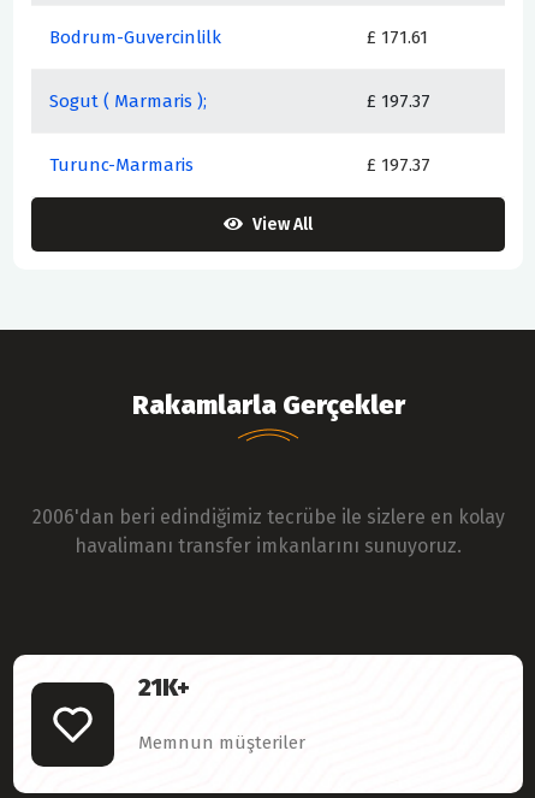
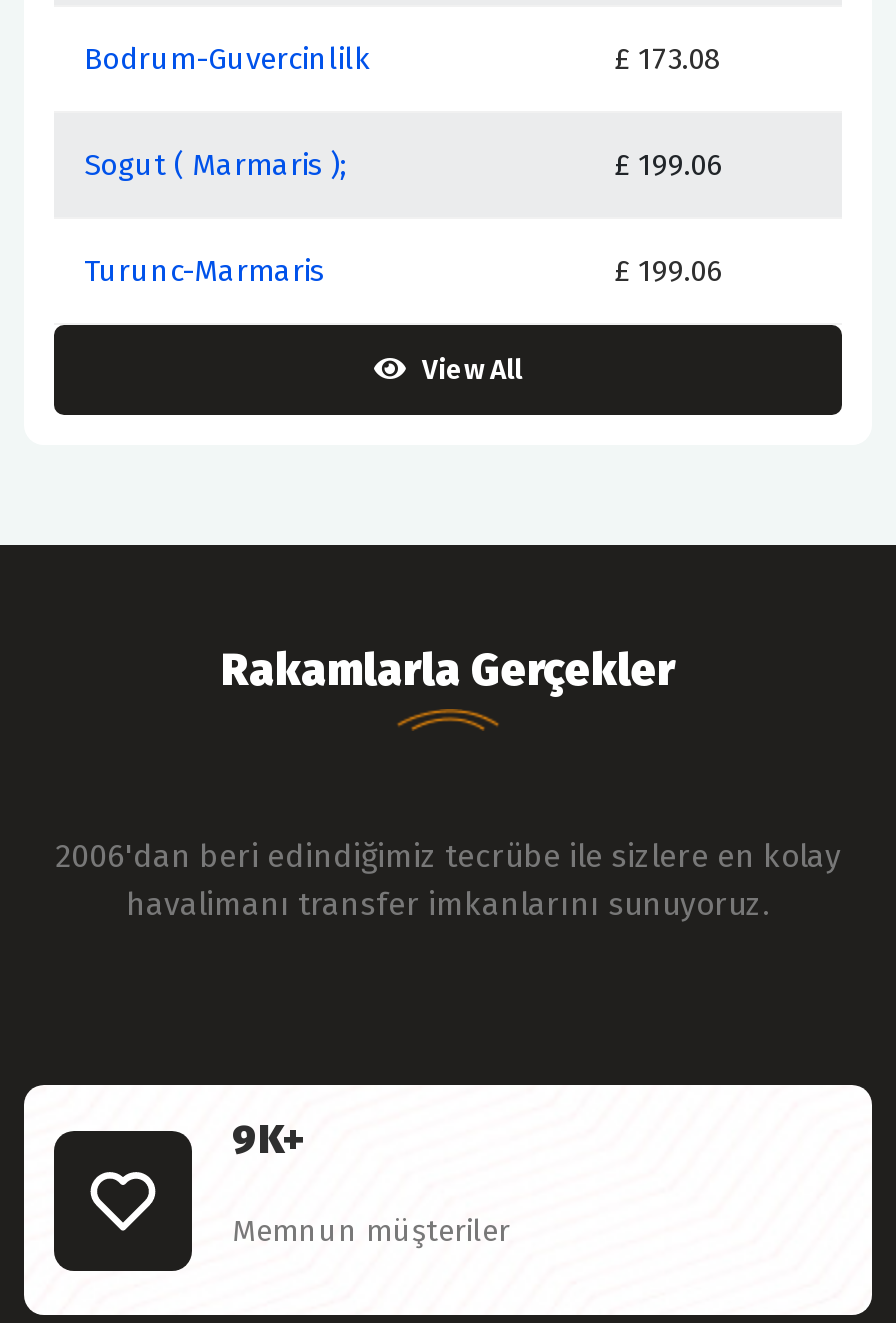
[367,27,428,48] £ 171.61 -> [614,41,720,77] £ 173.08
[367,91,430,112] £ 197.37 -> [614,147,722,183] £ 199.06
[367,154,430,176] £ 197.37 -> [614,253,722,289] £ 199.06
[138,673,190,702] 21K+ -> [232,1115,304,1163] 9K+

